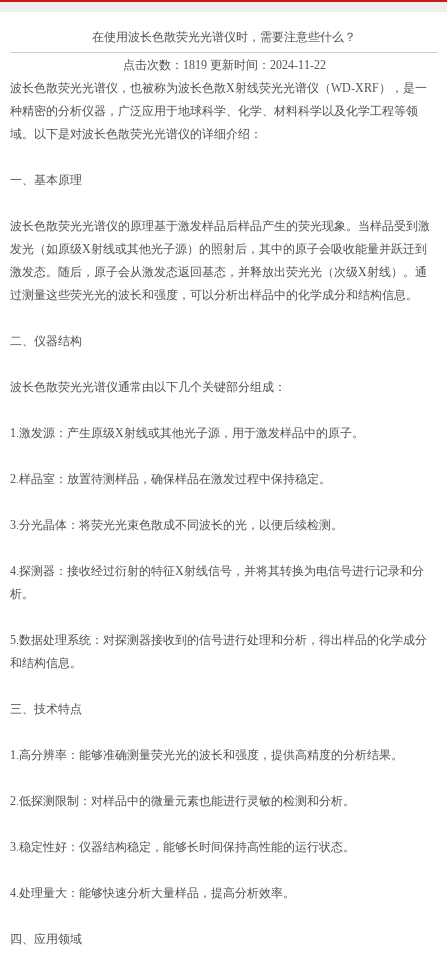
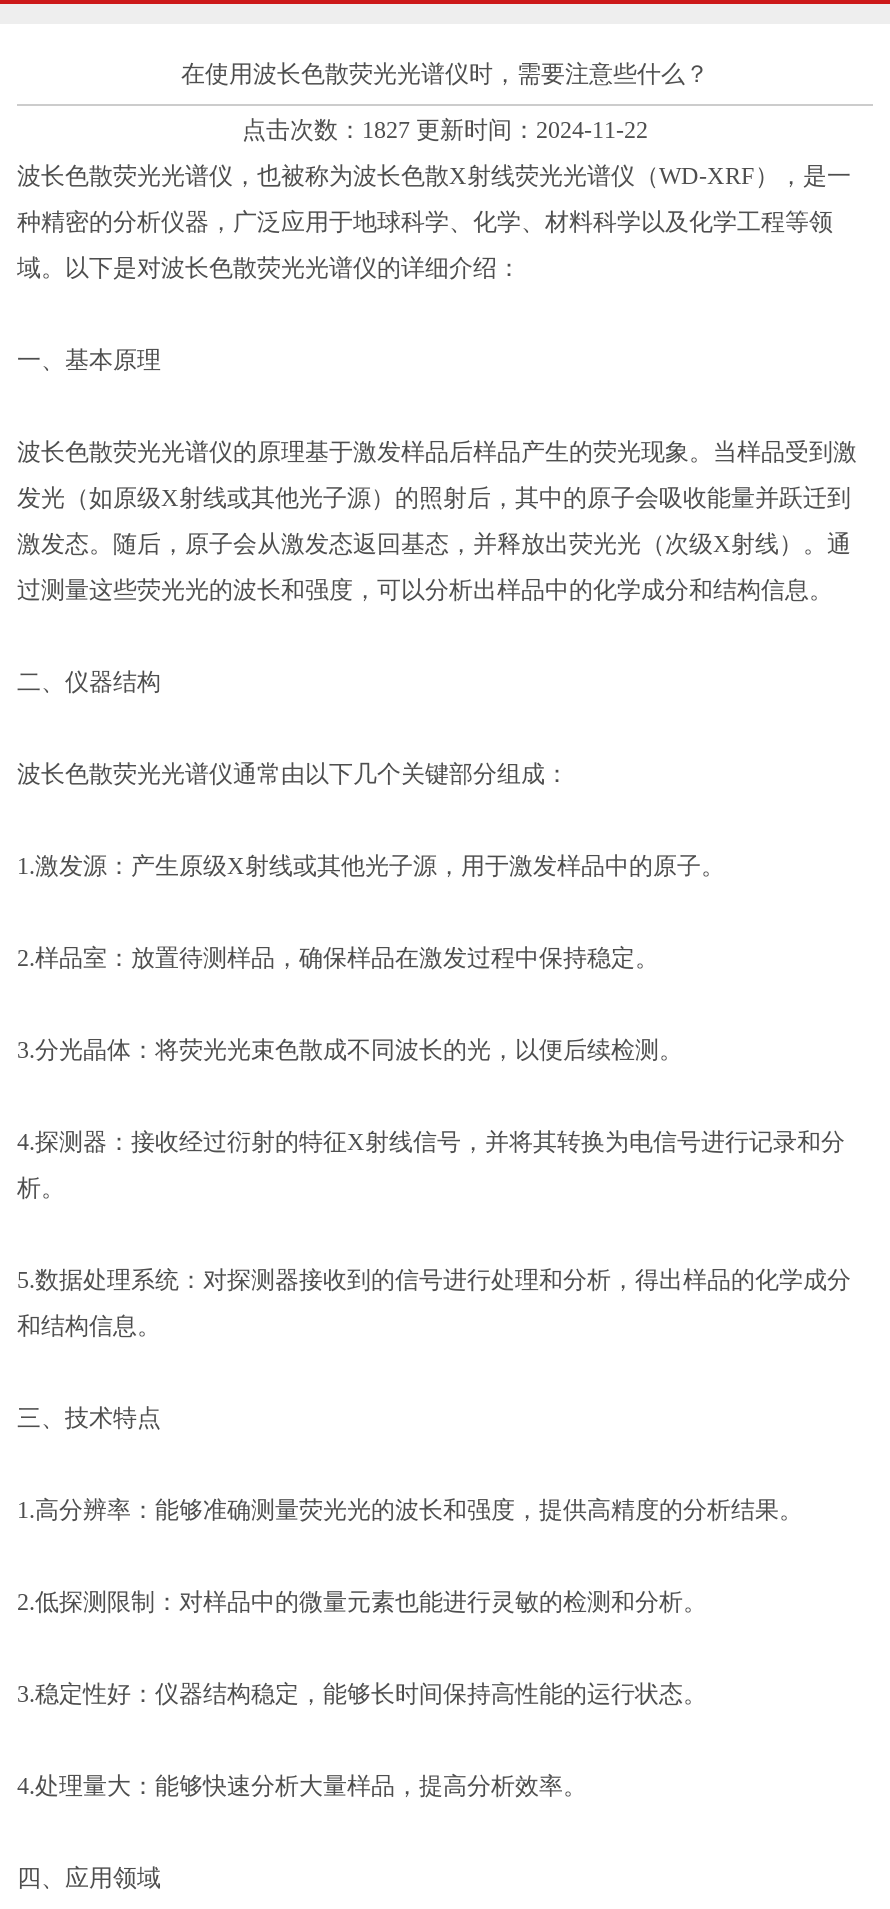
[122,58,325,72] 点击次数：1819 更新时间：2024-11-22 -> [242,116,648,144] 点击次数：1827 更新时间：2024-11-22

